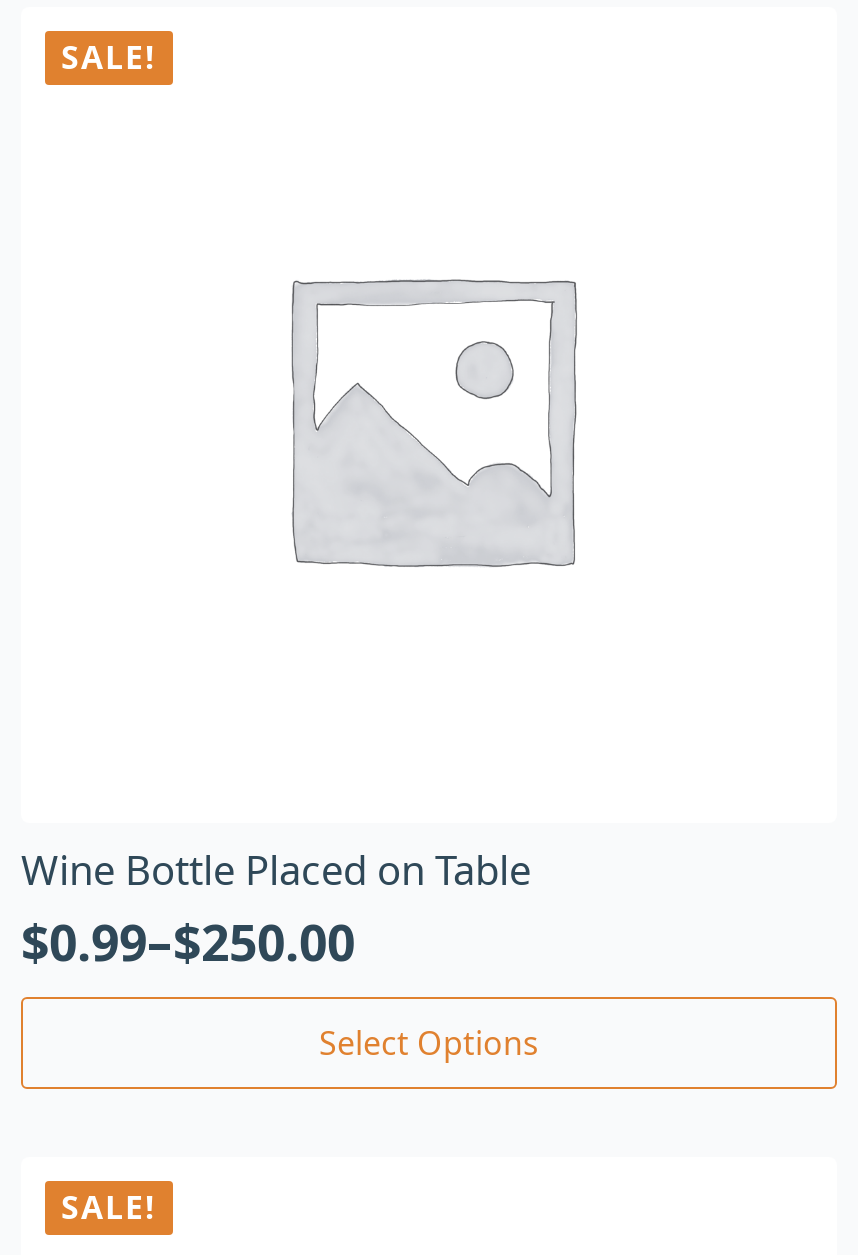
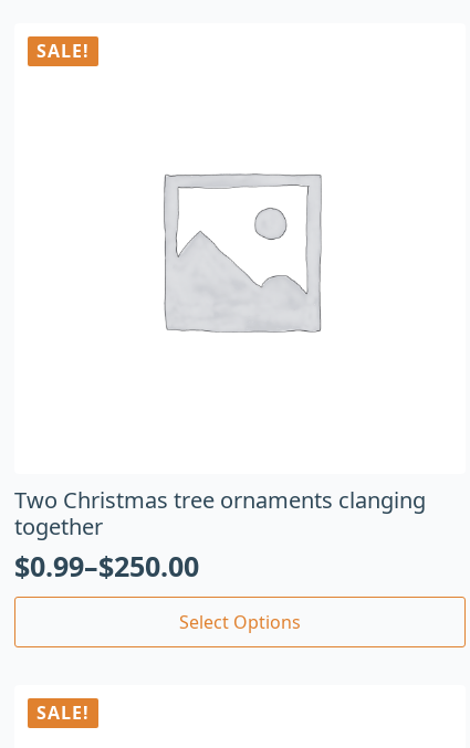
[21,844,531,898] Wine Bottle Placed on Table -> [14,485,426,542] Two Christmas tree ornaments clanging | together

